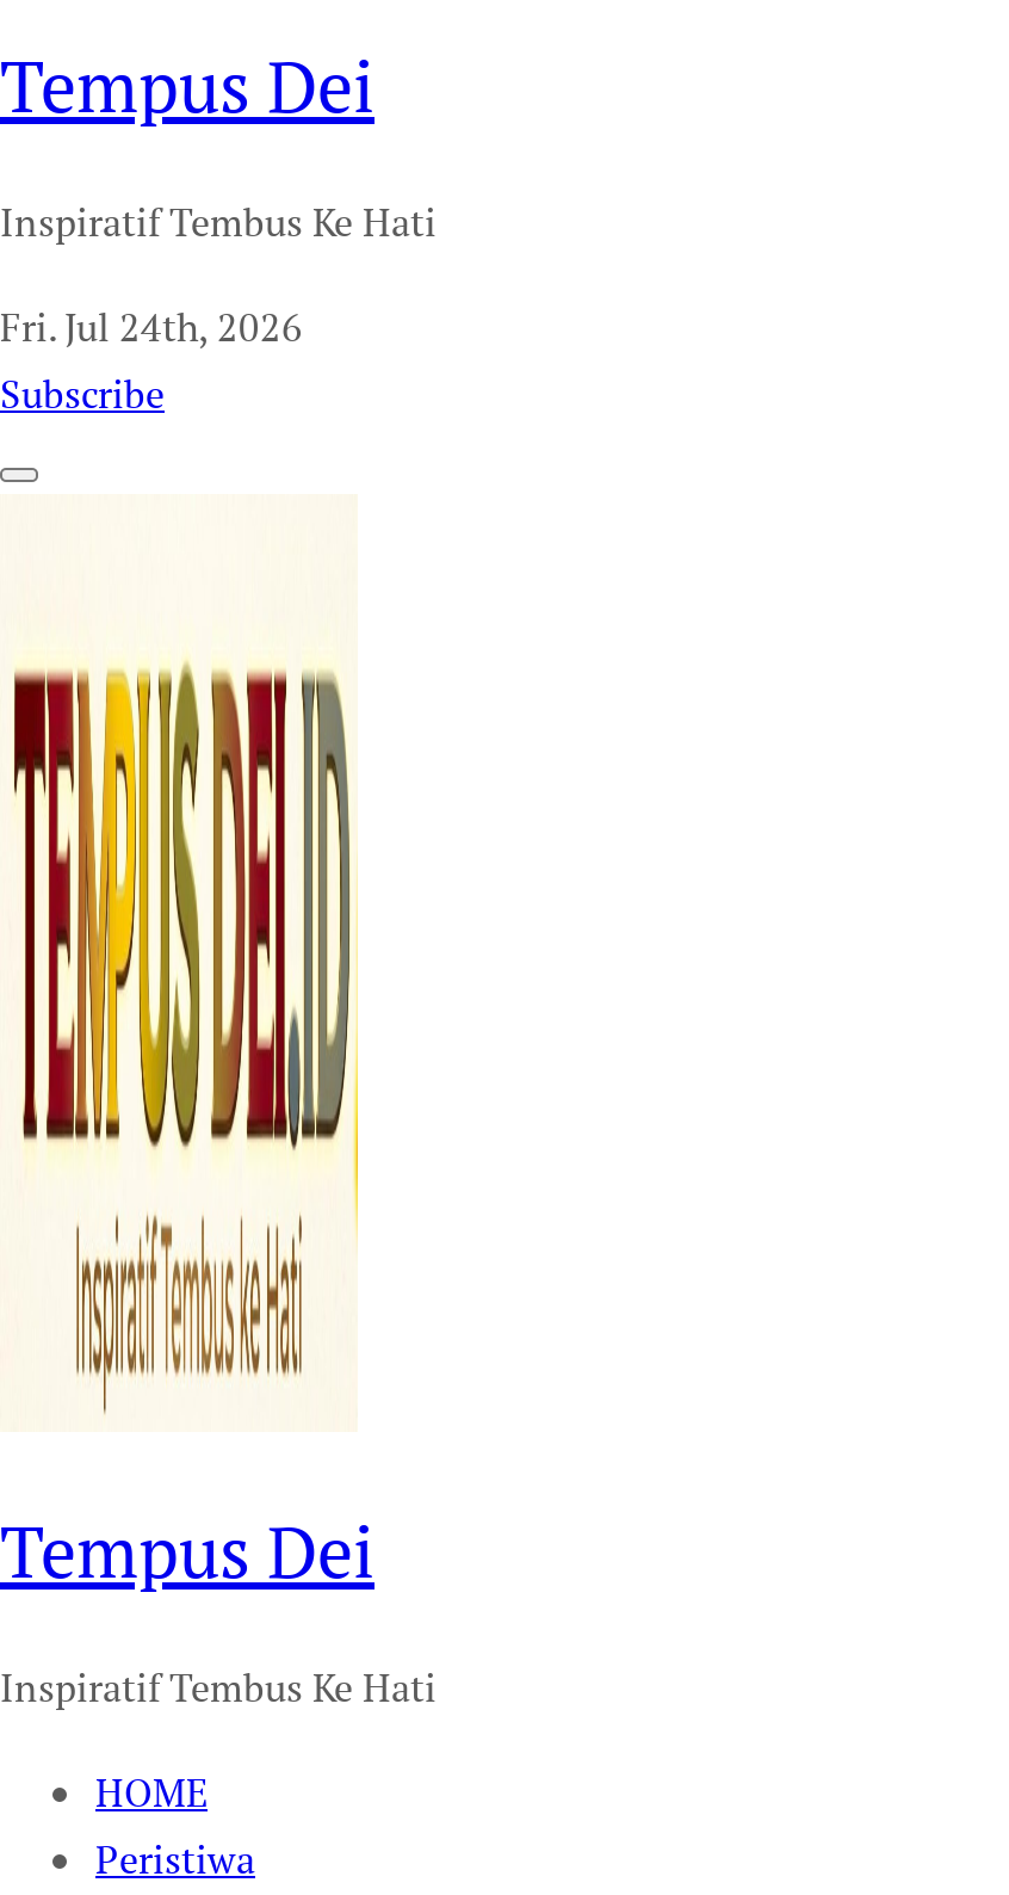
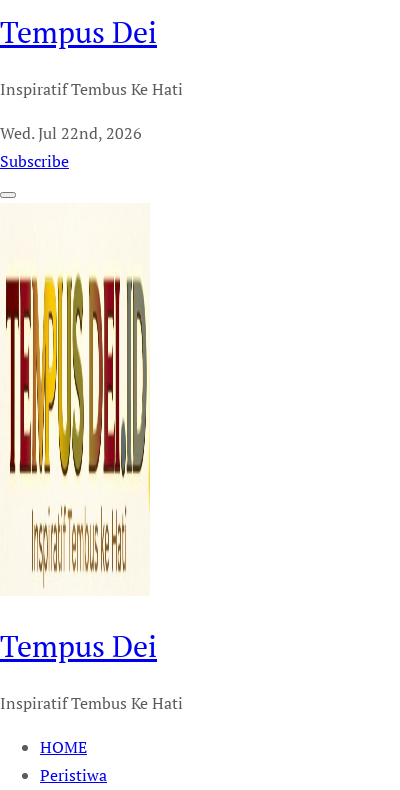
[0,300,303,352] Fri. Jul 24th, 2026 -> [0,122,142,144] Wed. Jul 22nd, 2026

